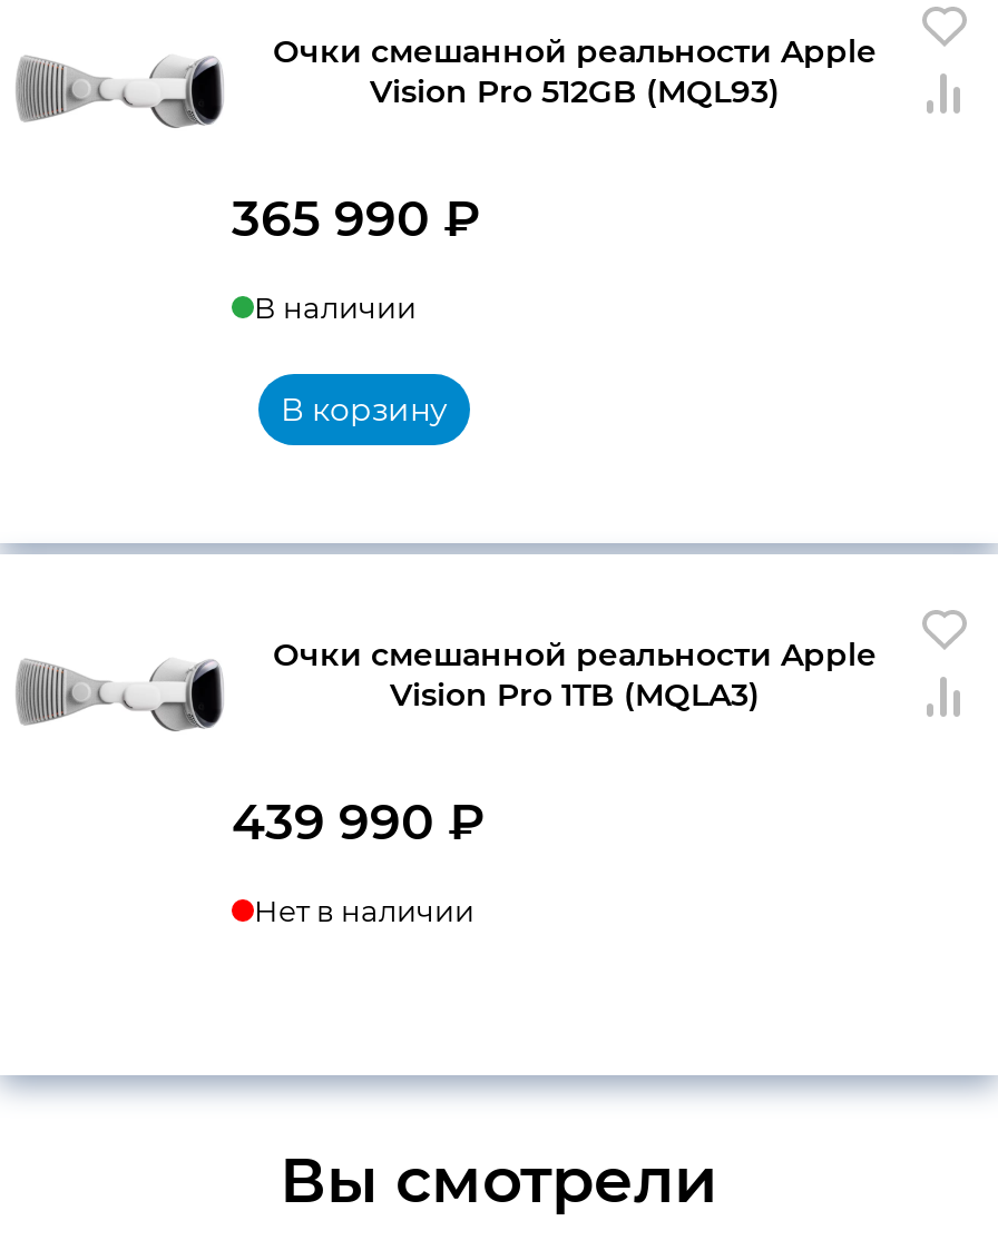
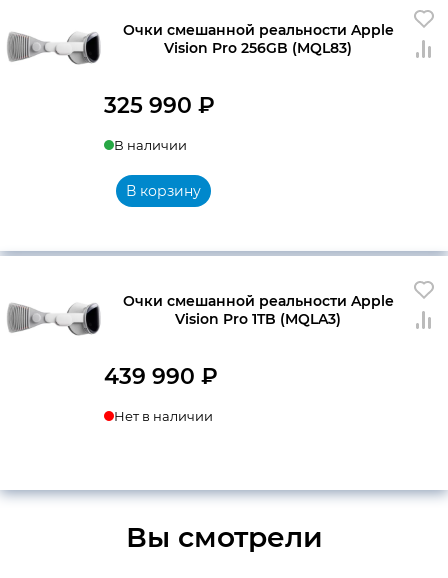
[370,71,780,111] Vision Pro 512GB (MQL93) -> [164,39,352,57] Vision Pro 256GB (MQL83)
[232,189,481,249] 365 990 ₽ -> [104,92,215,119] 325 990 ₽

